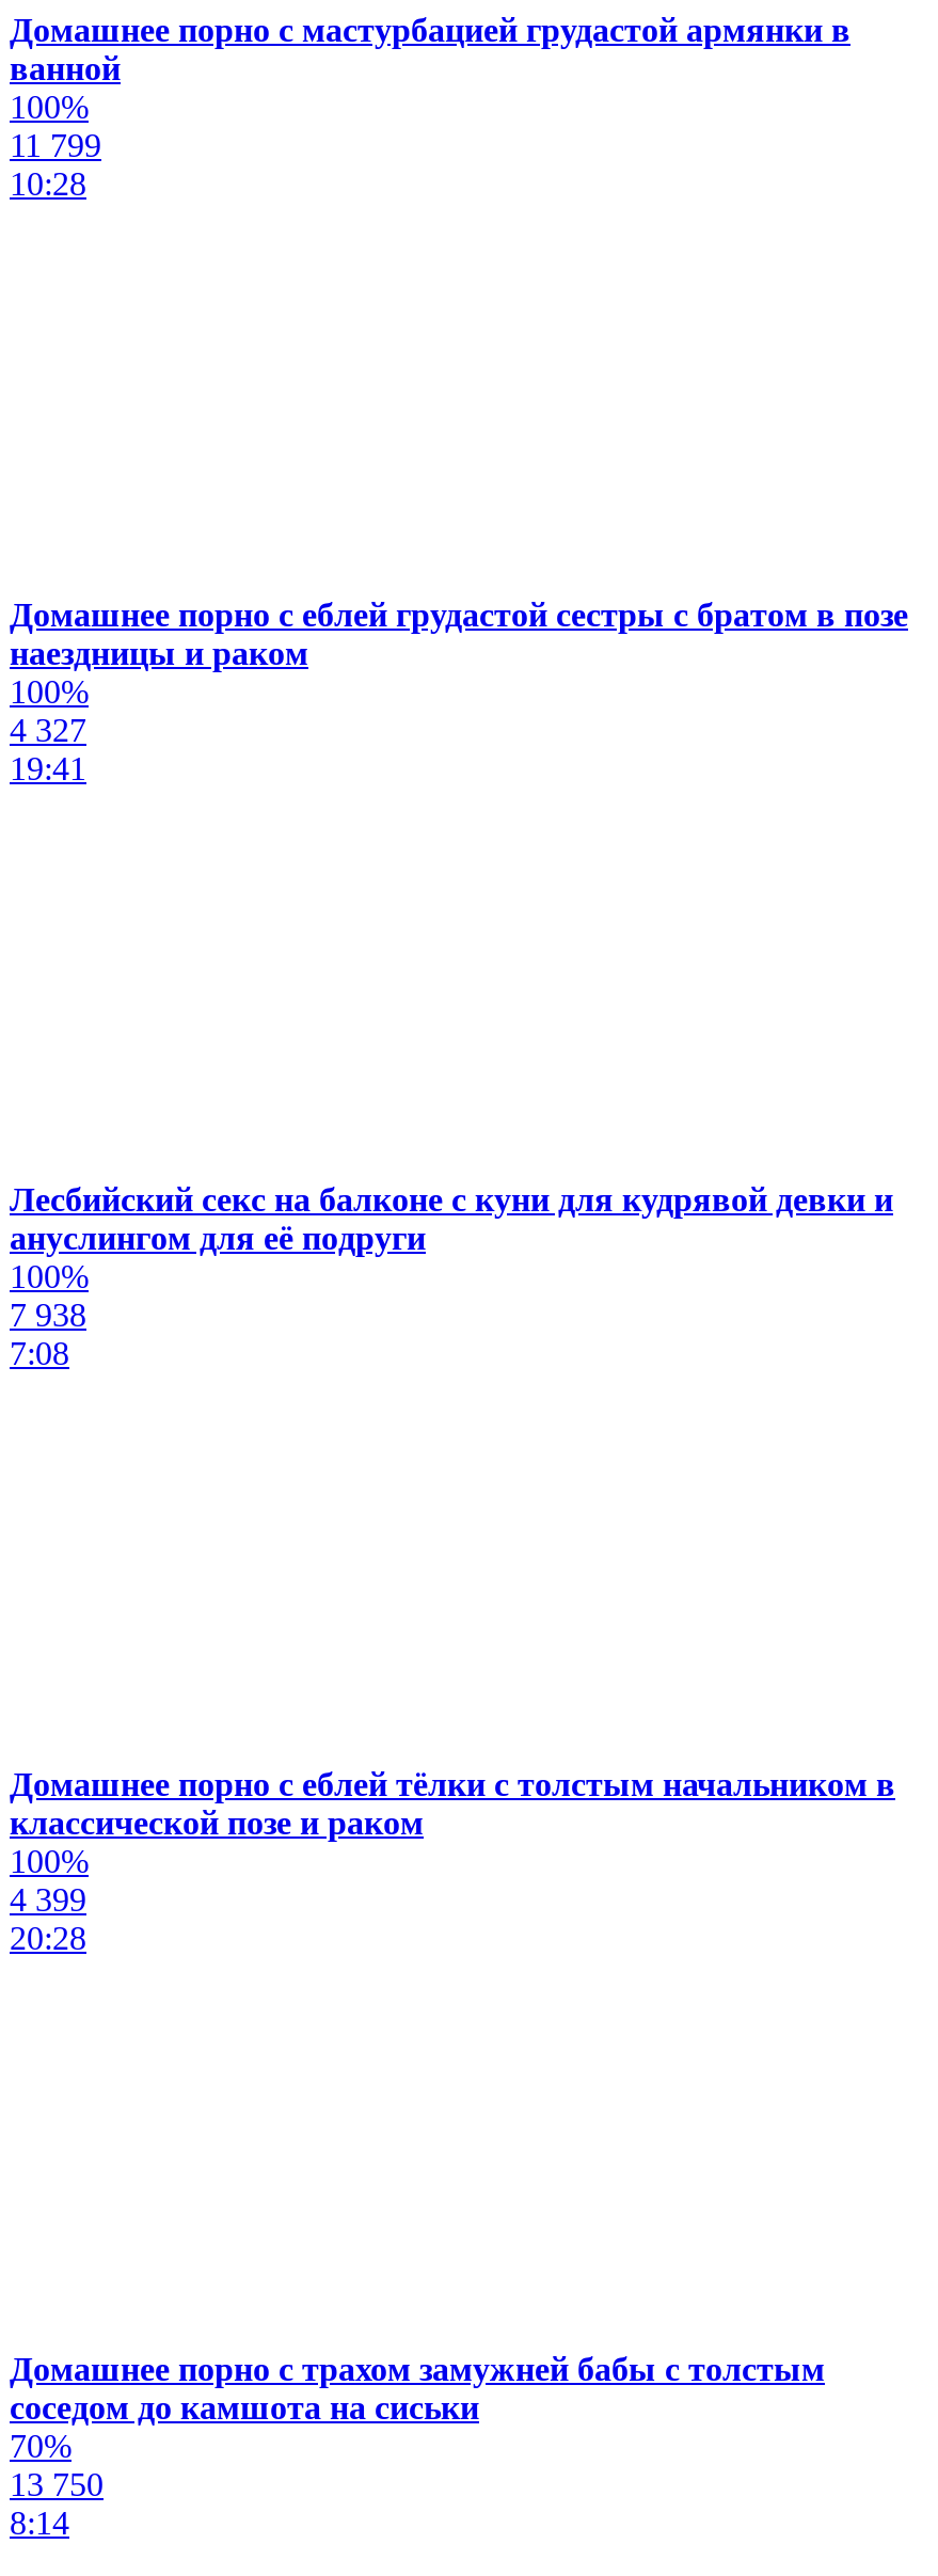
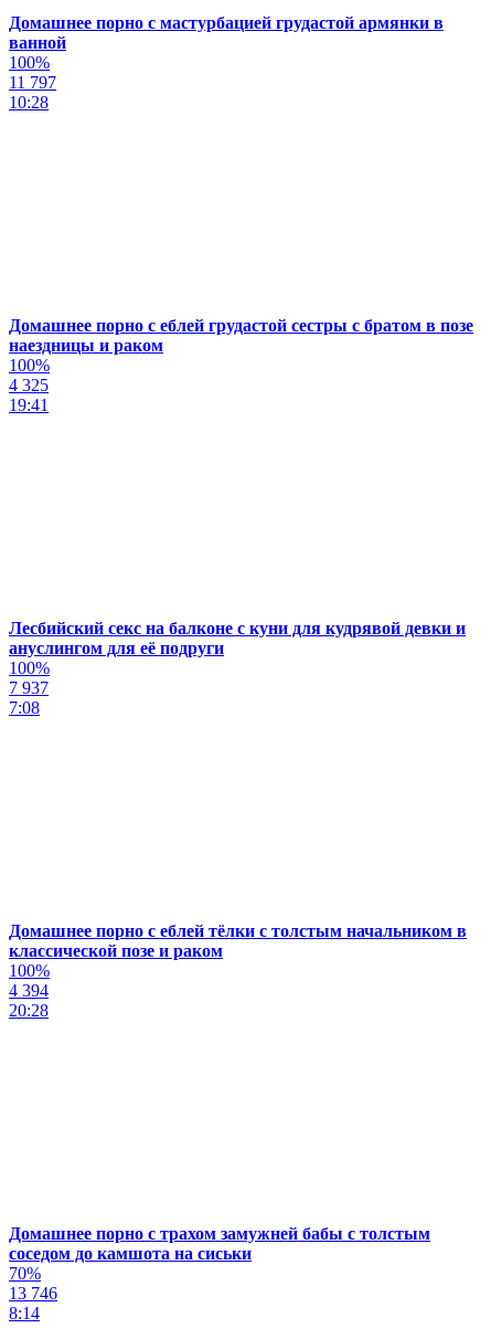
[10,127,101,163] 11 799 -> [9,73,56,92] 11 797
[10,712,86,748] 4 327 -> [9,376,49,394] 4 325
[10,1296,86,1333] 7 938 -> [9,678,49,697] 7 937
[10,1881,86,1917] 4 399 -> [9,981,49,1000] 4 394
[10,2466,104,2502] 13 750 -> [9,1284,57,1302] 13 746

